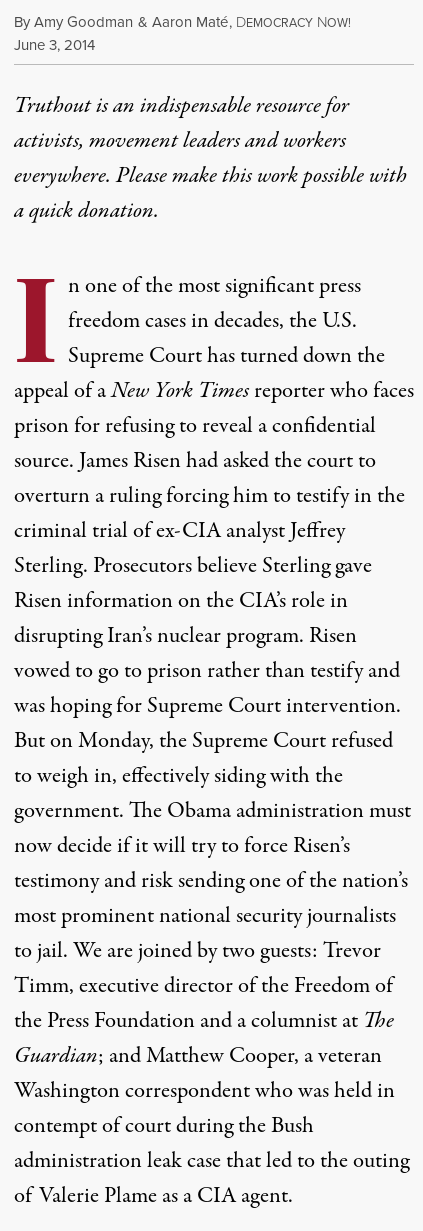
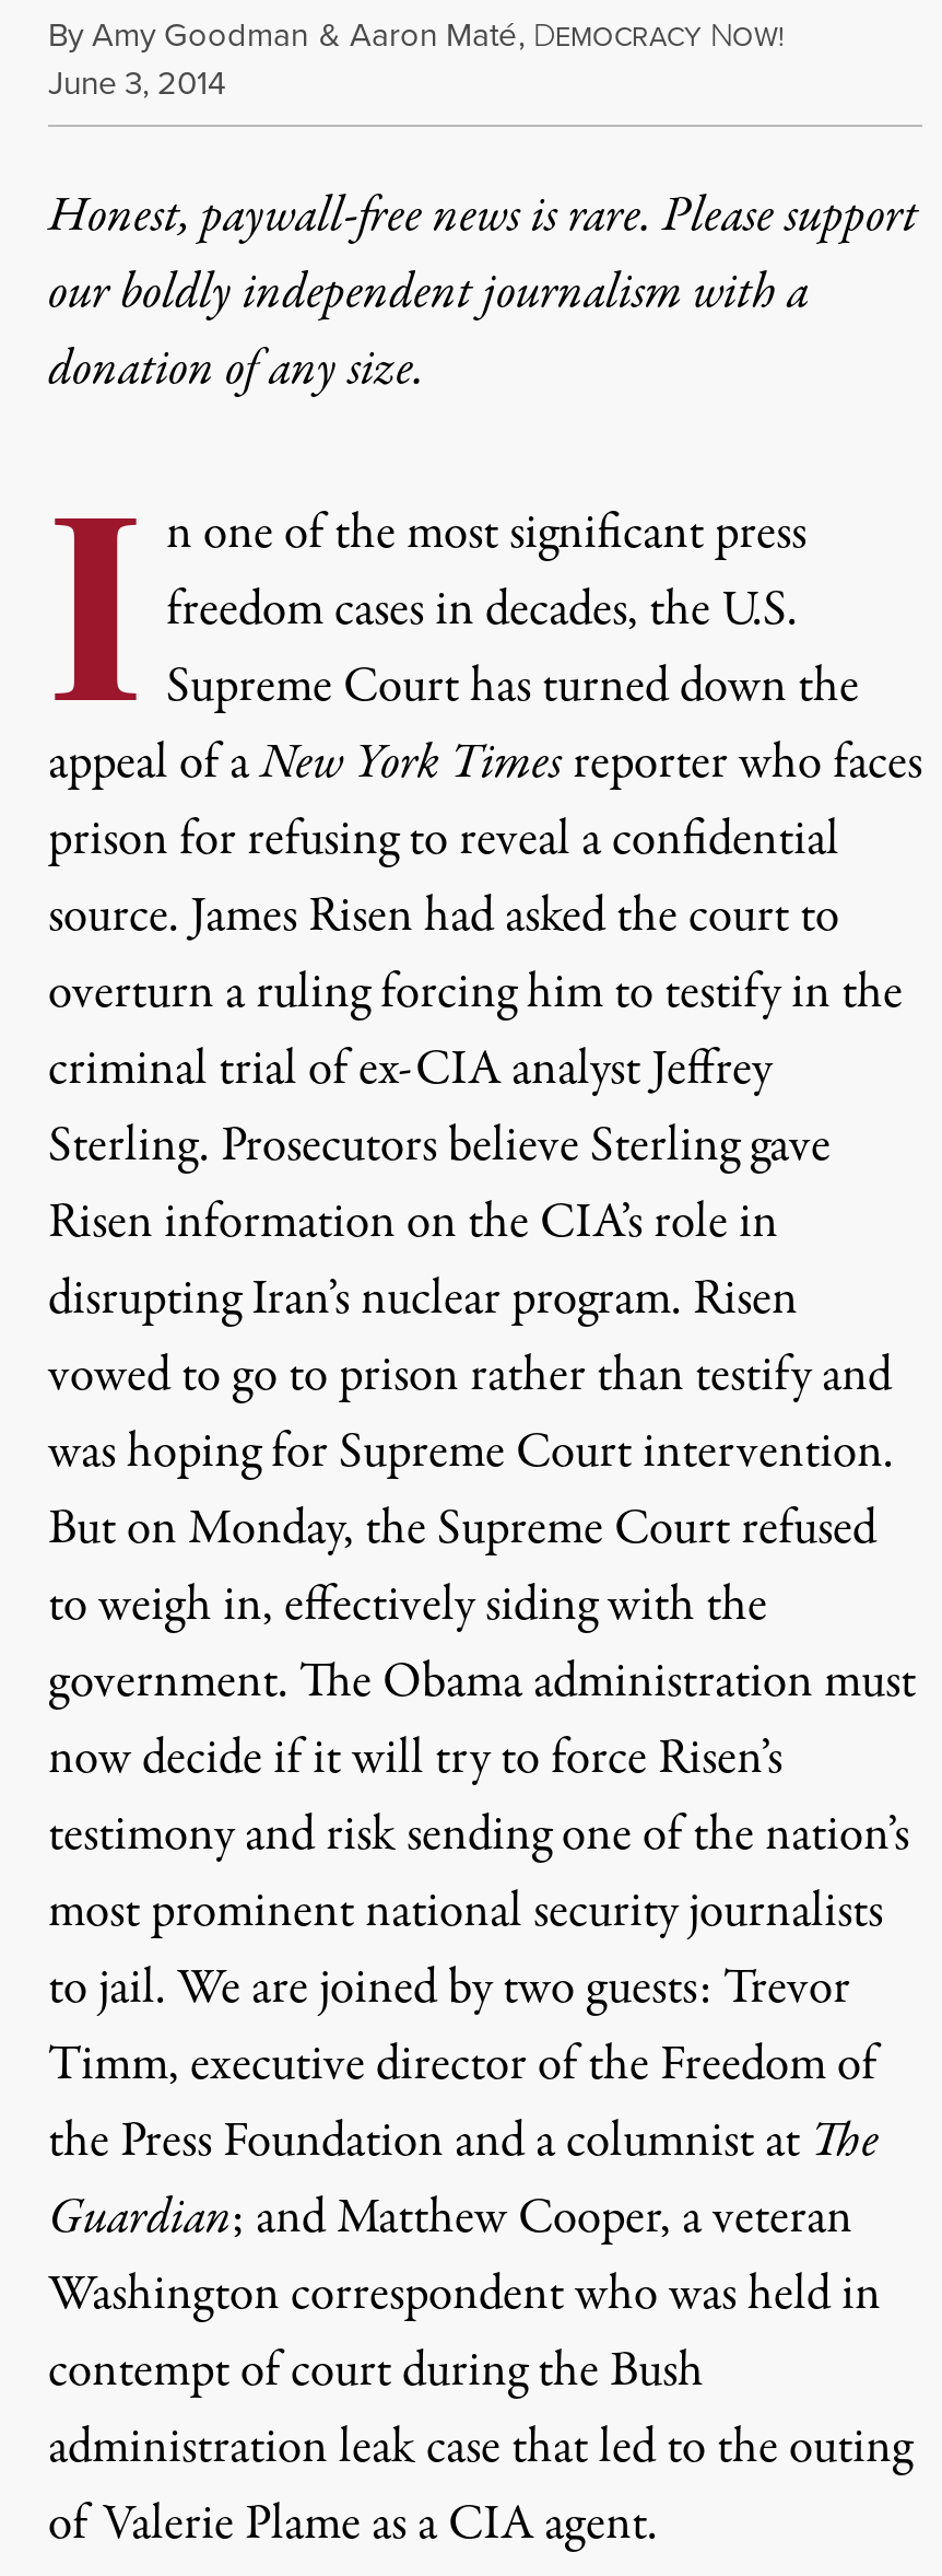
[14,90,407,227] Truthout is an indispensable resource for | activists, movement leaders and workers | everywhere. Please make this work possible with | aquick donation. -> [48,182,918,405] Honest, paywall-free news is rare. Please support | our boldly independent journalism with a | donation of any size.

